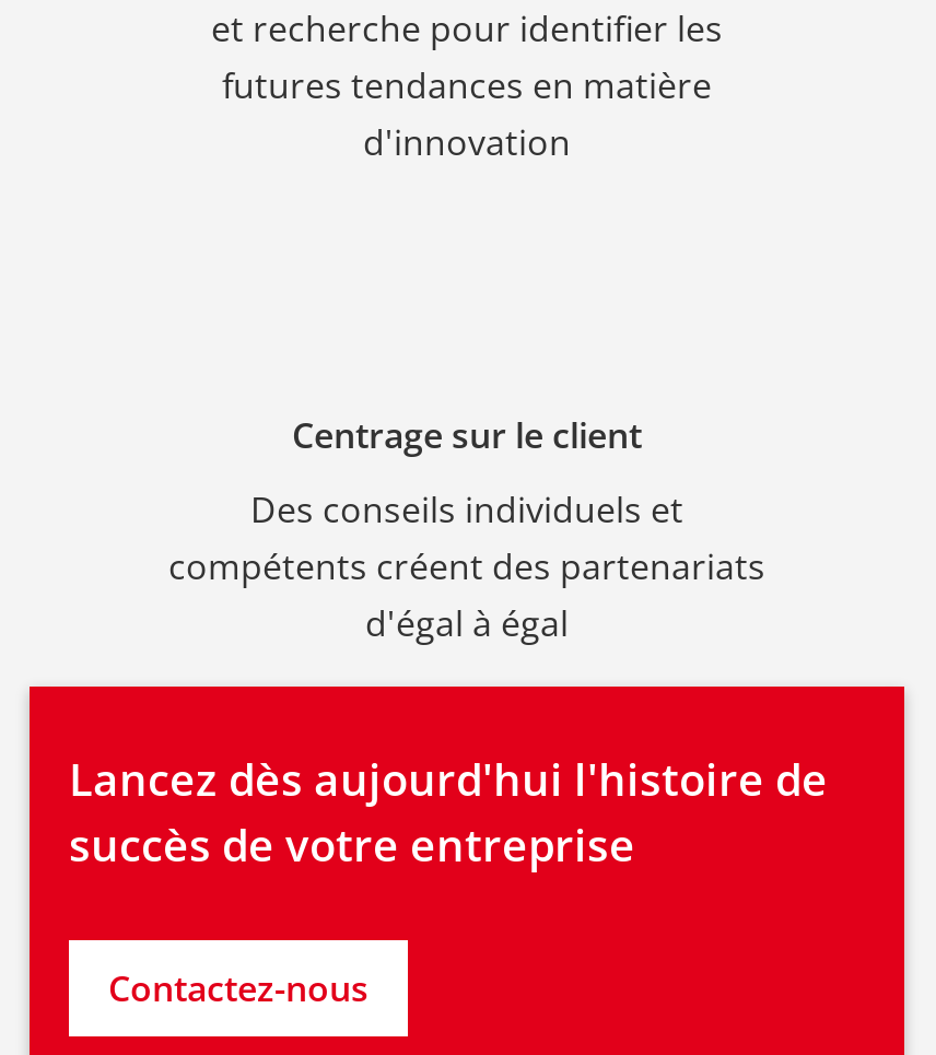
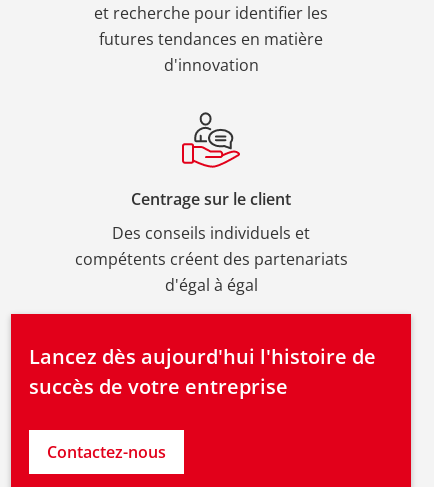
none -> [181,111,241,169] [image]

